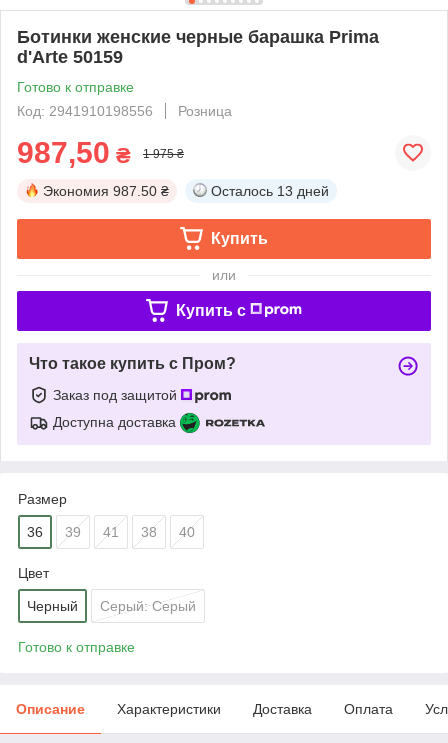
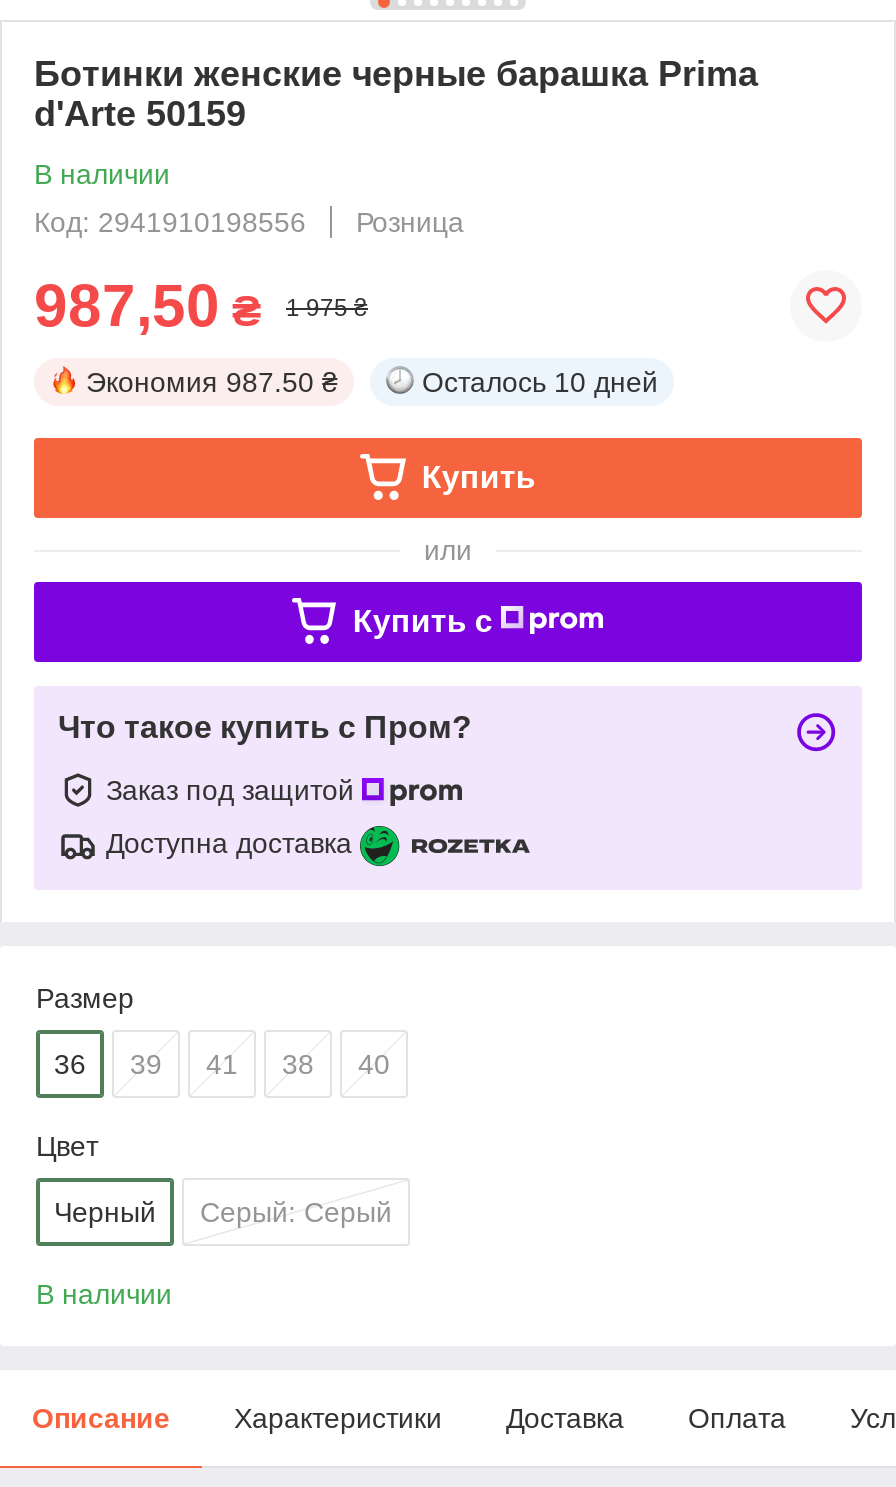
[17,79,134,95] Готово к отправке -> [34,158,170,190] В наличии
[211,183,329,199] Осталось 13 дней -> [422,366,658,398] Осталось 10 дней
[18,639,135,655] Готово к отправке -> [36,1278,172,1310] В наличии

